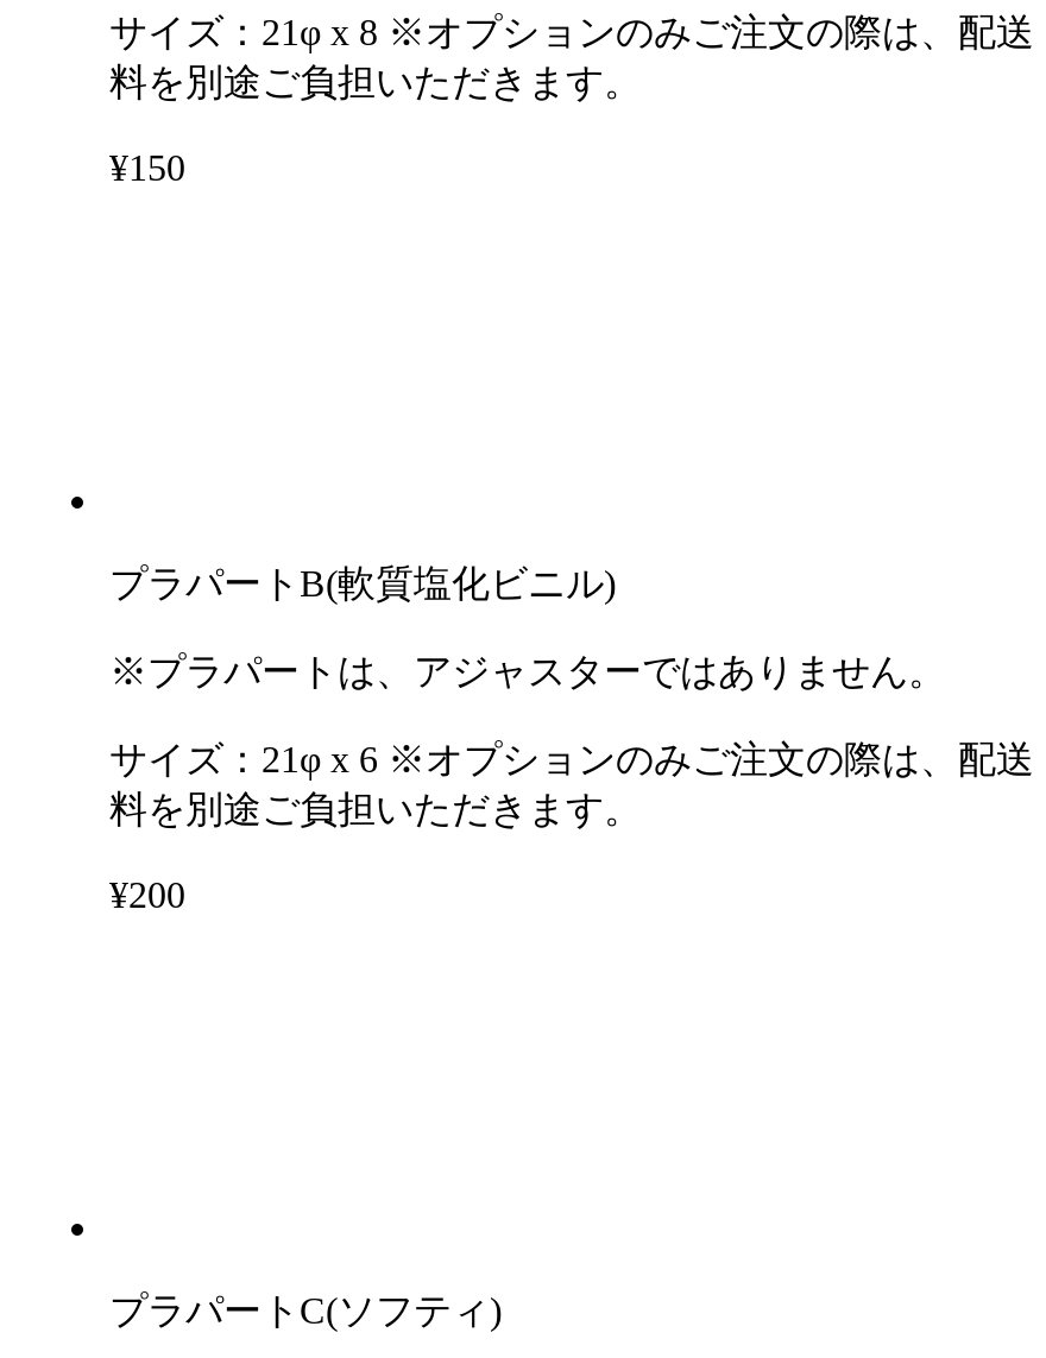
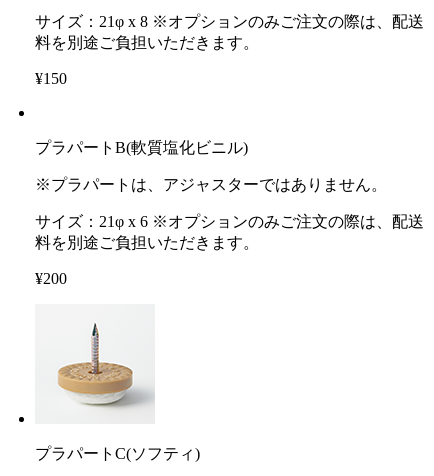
none -> [54,322,155,423] [image]

